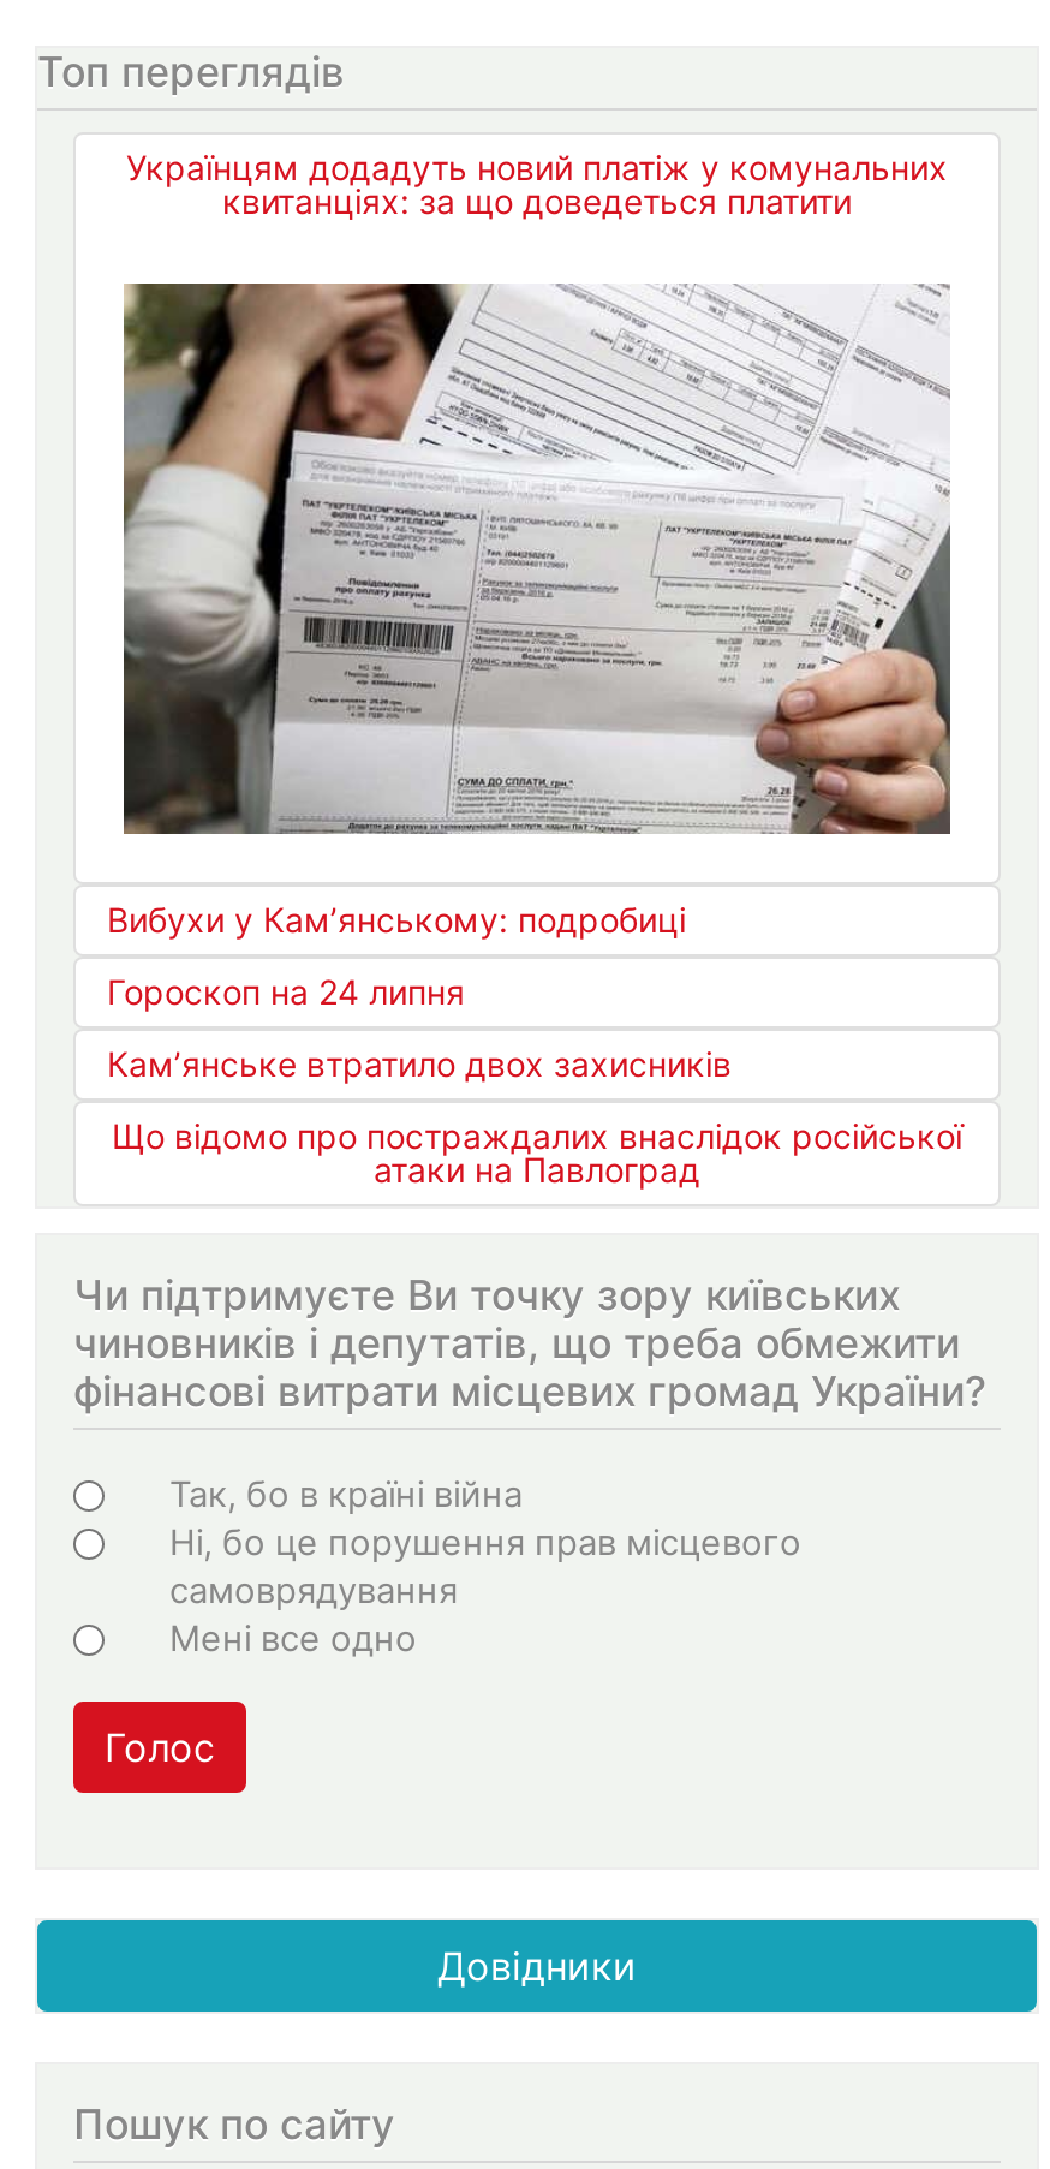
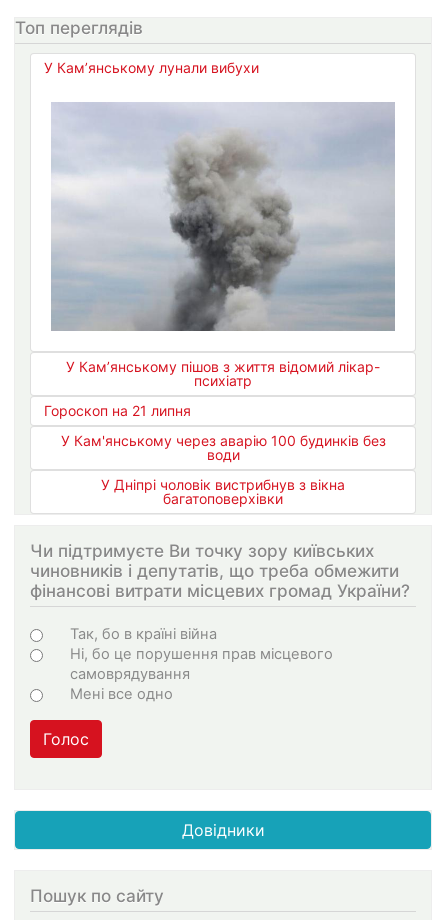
[126,146,948,220] Українцям додадуть новий платіж у комунальних | квитанціях: за що доведеться платити -> [44,59,259,76] У Кам’янському лунали вибухи
[107,252,953,939] [image] | Вибухи у Кам’янському: подробиці -> [51,102,395,389] [image] | У Кам’янському пішов з життя відомий лікар- | психіатр
[107,971,465,1012] Гороскоп на 24 липня -> [44,402,191,419] Гороскоп на 21 липня
[107,1043,732,1084] Кам’янське втратило двох захисників -> [60,432,385,463] У Кам'янському через аварію 100 будинків без | води
[112,1115,962,1189] Що відомо про постраждалих внаслідок російської | атаки на Павлоград -> [101,476,345,507] У Дніпрі чоловік вистрибнув з вікна | багатоповерхівки

